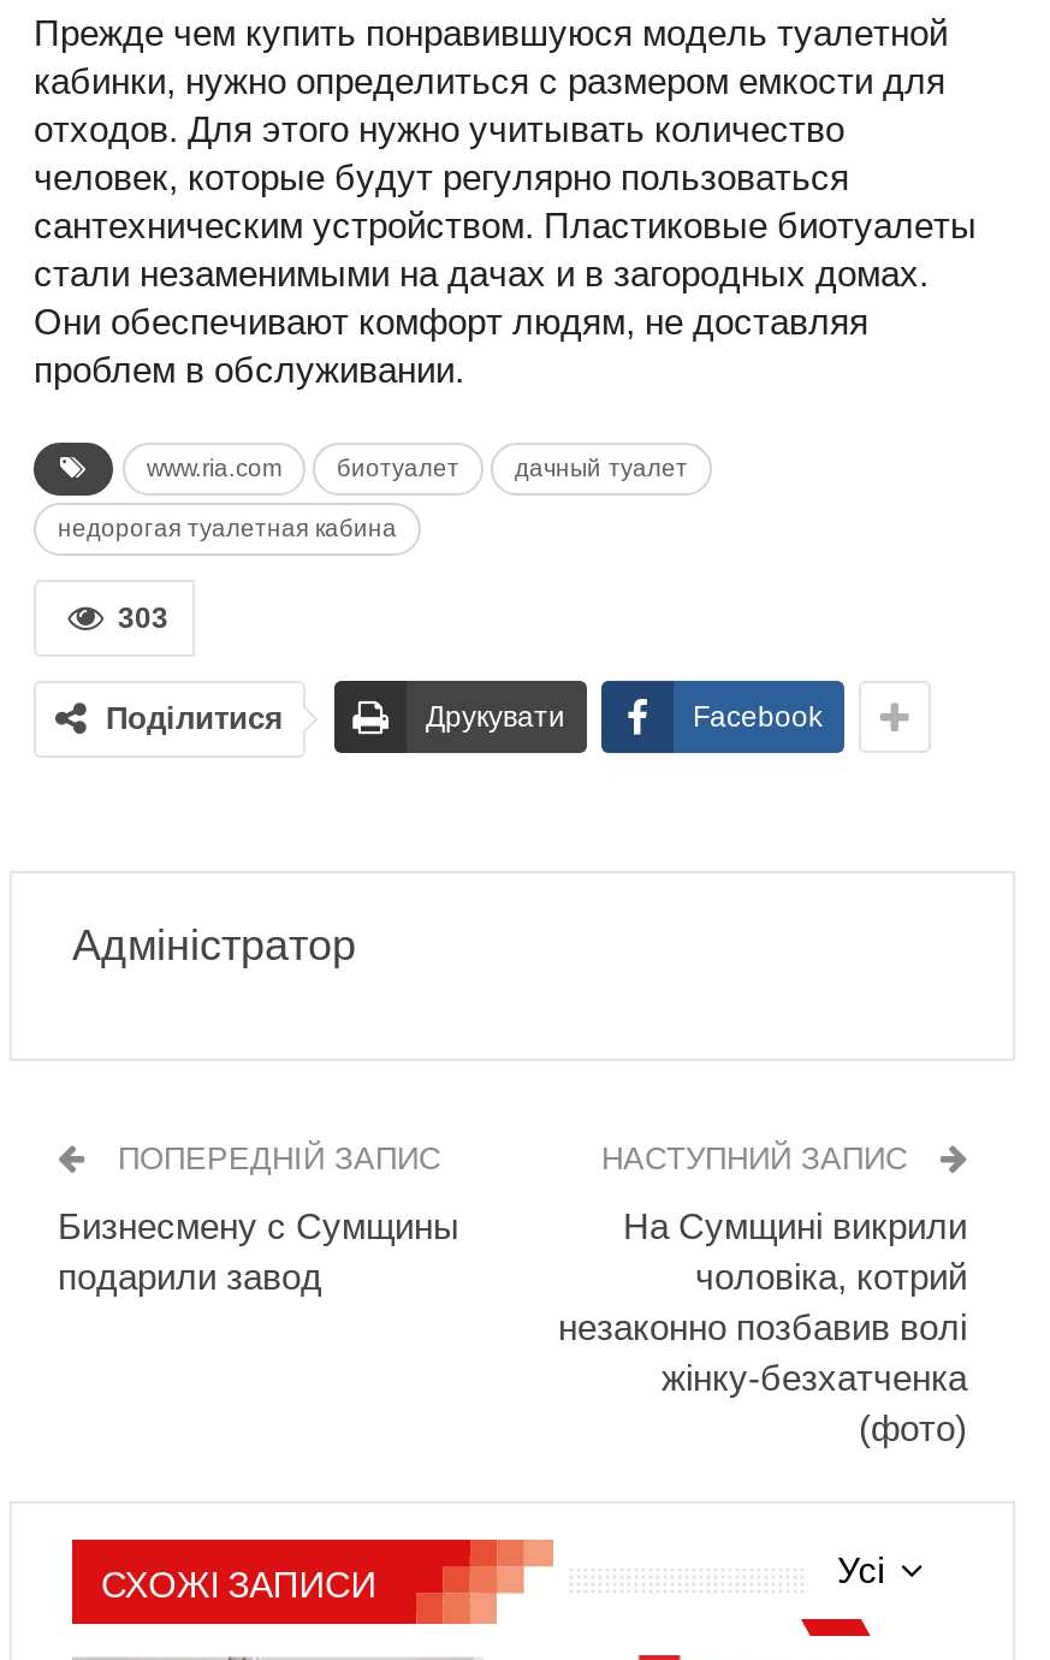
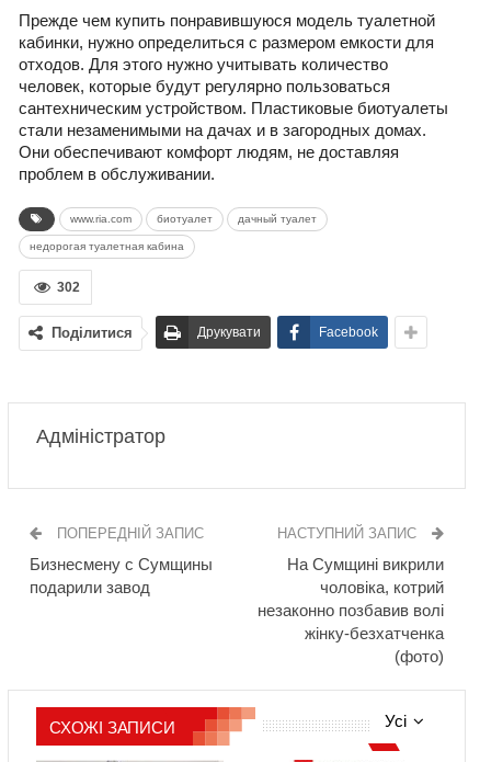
[118,601,168,634] 303 -> [57,279,80,295] 302

